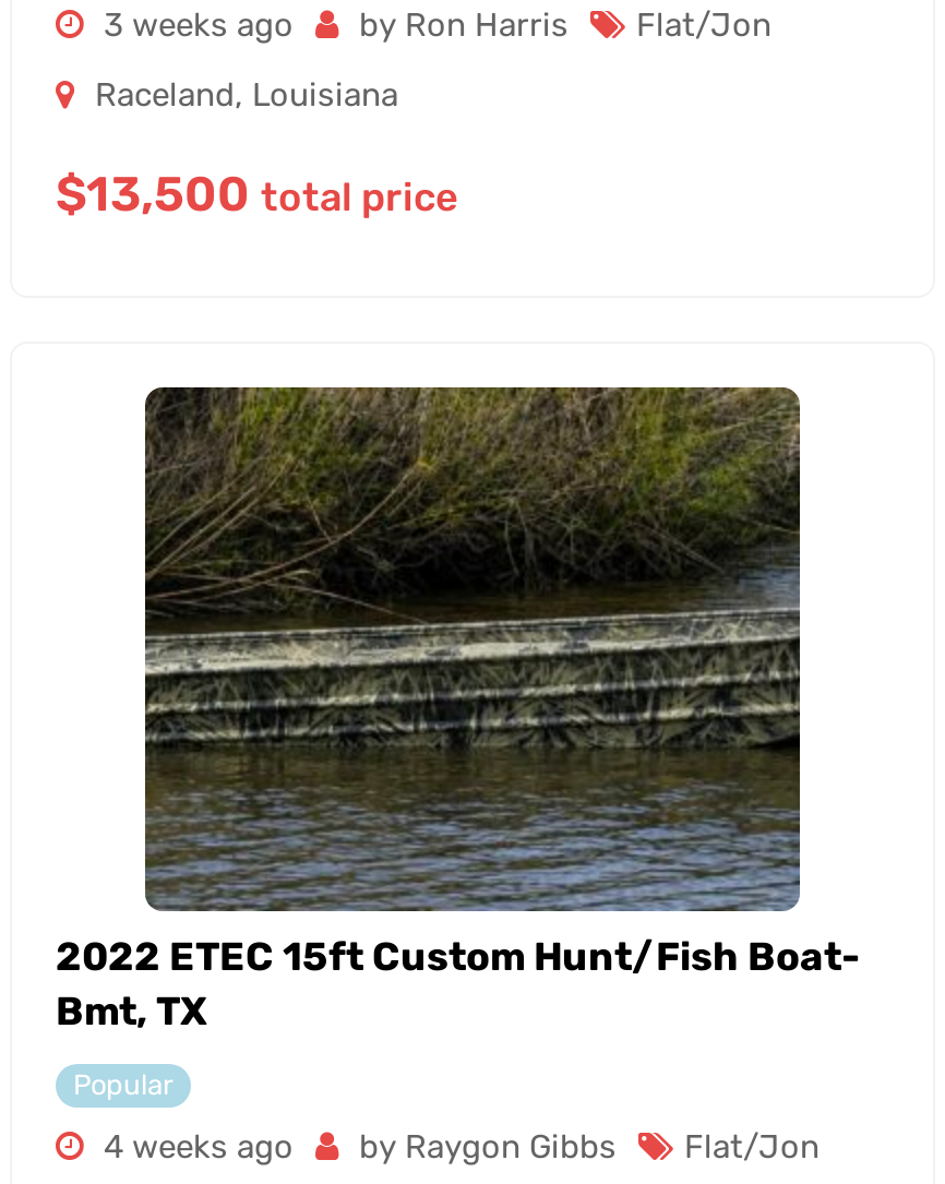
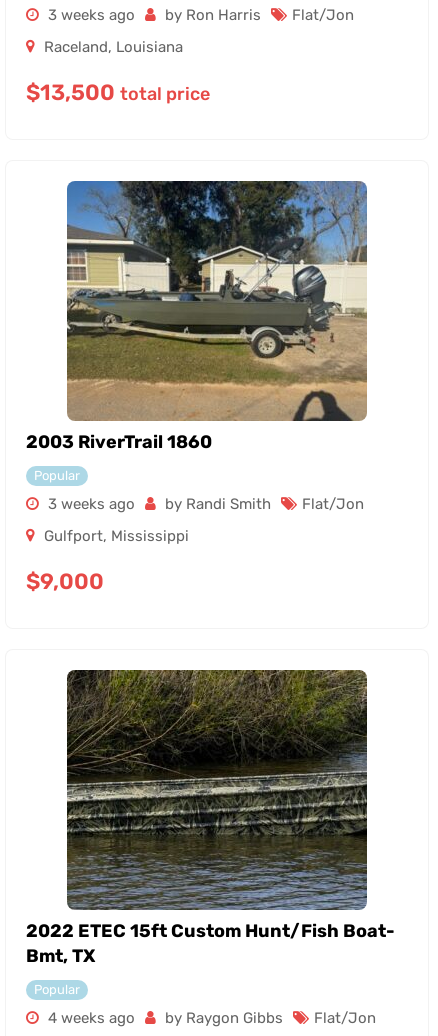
none -> [26,180,368,595] [image] | 2003 RiverTrail 1860 | Popular | 3 weeks ago | by Randi Smith | Flat/Jon | Gulfport, Mississippi | $9,000

